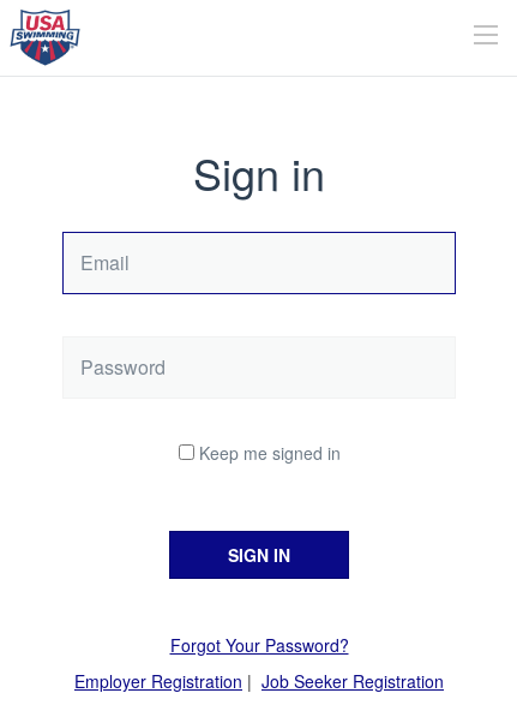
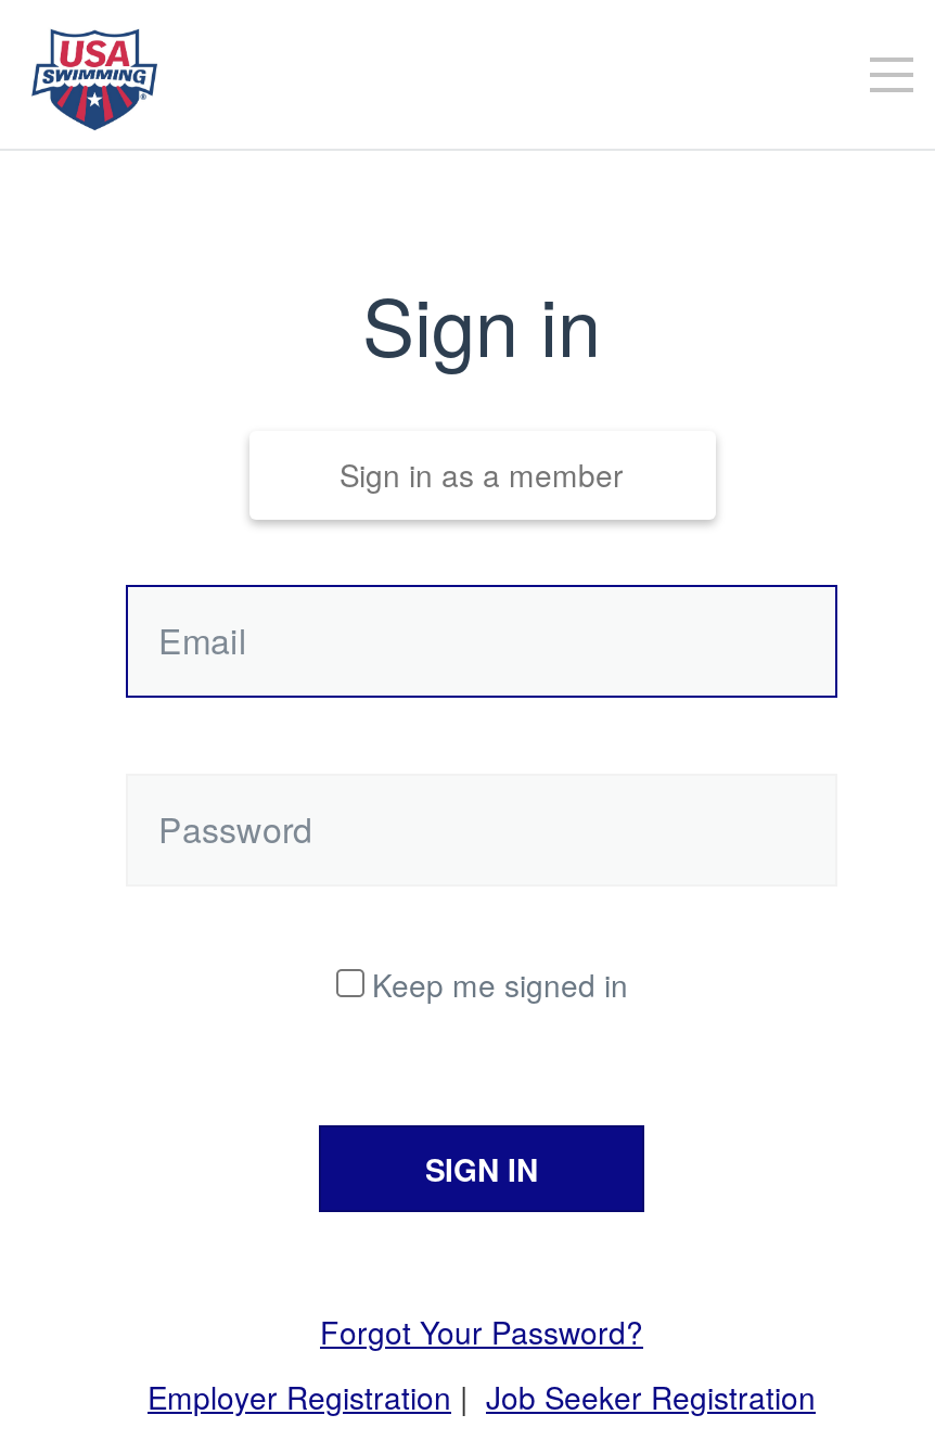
none -> [340,453,624,496] Sign in as a member

